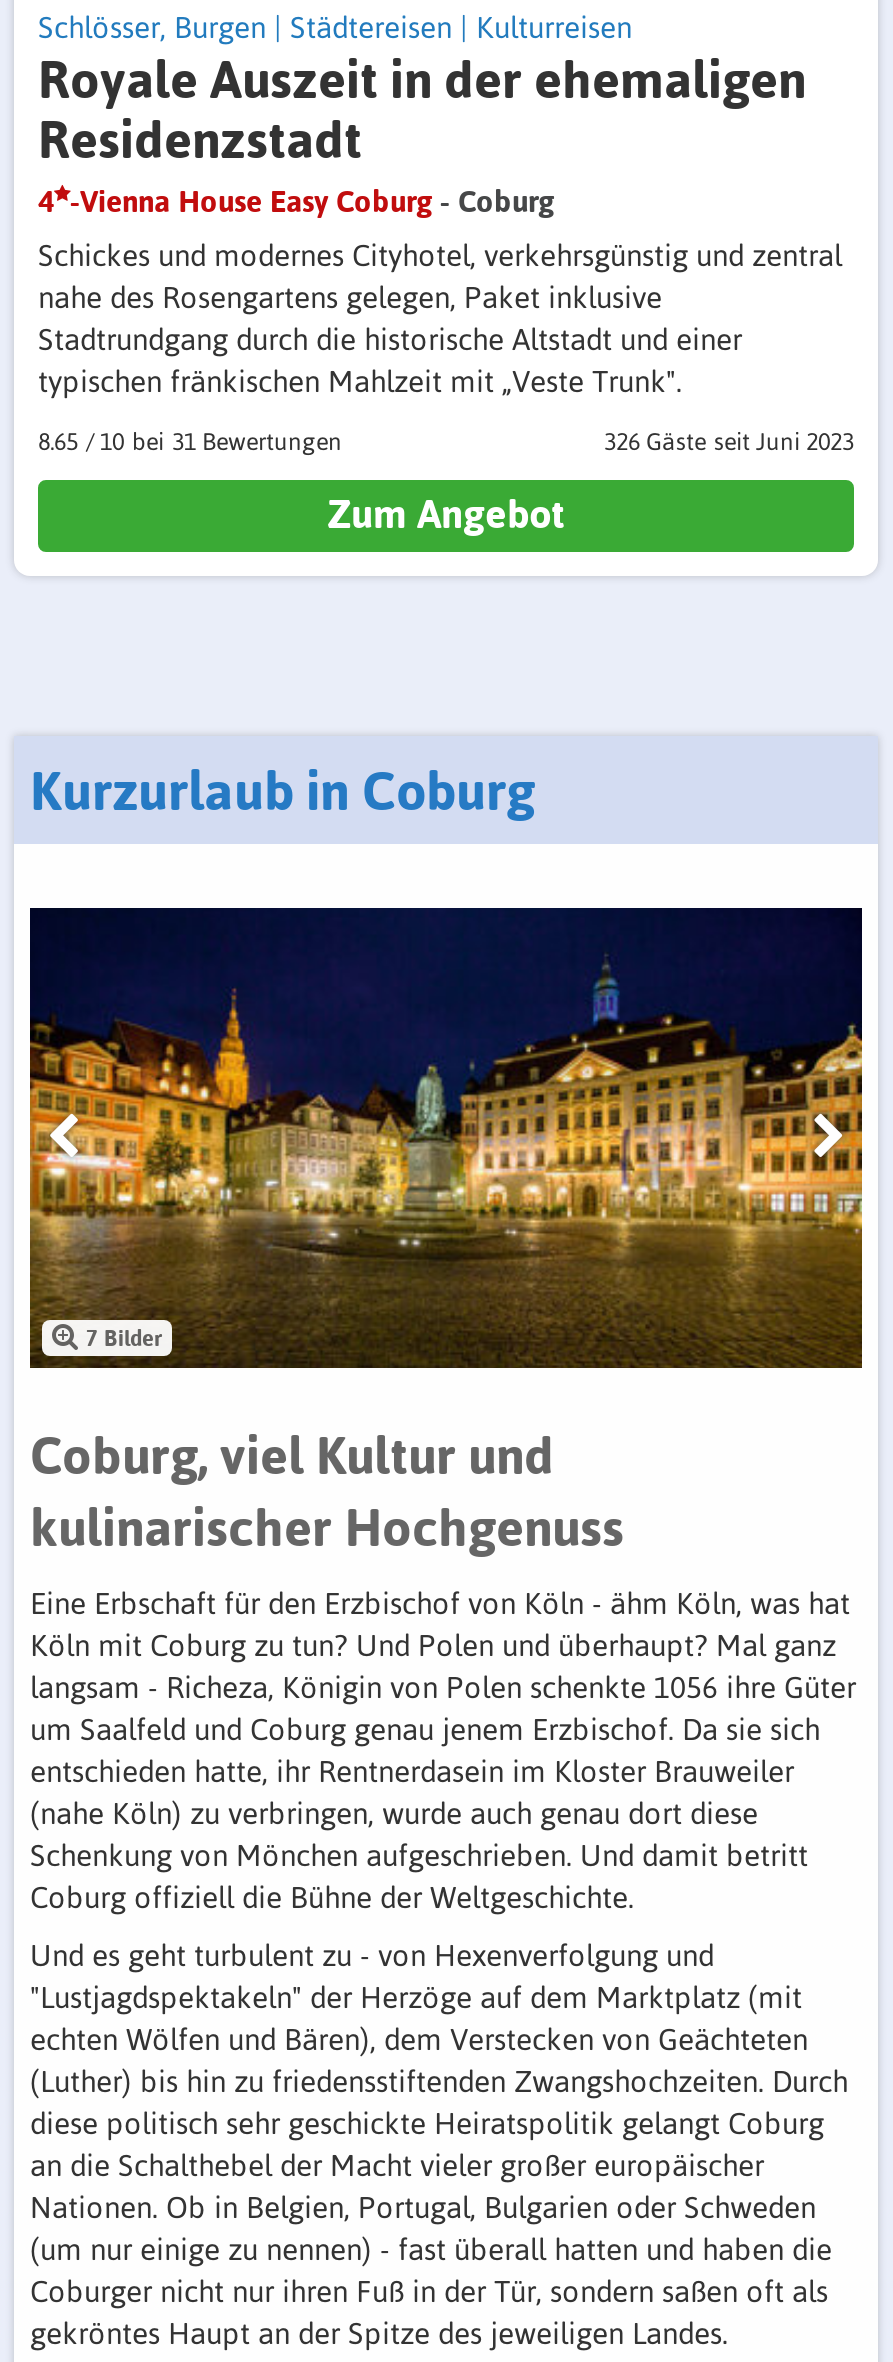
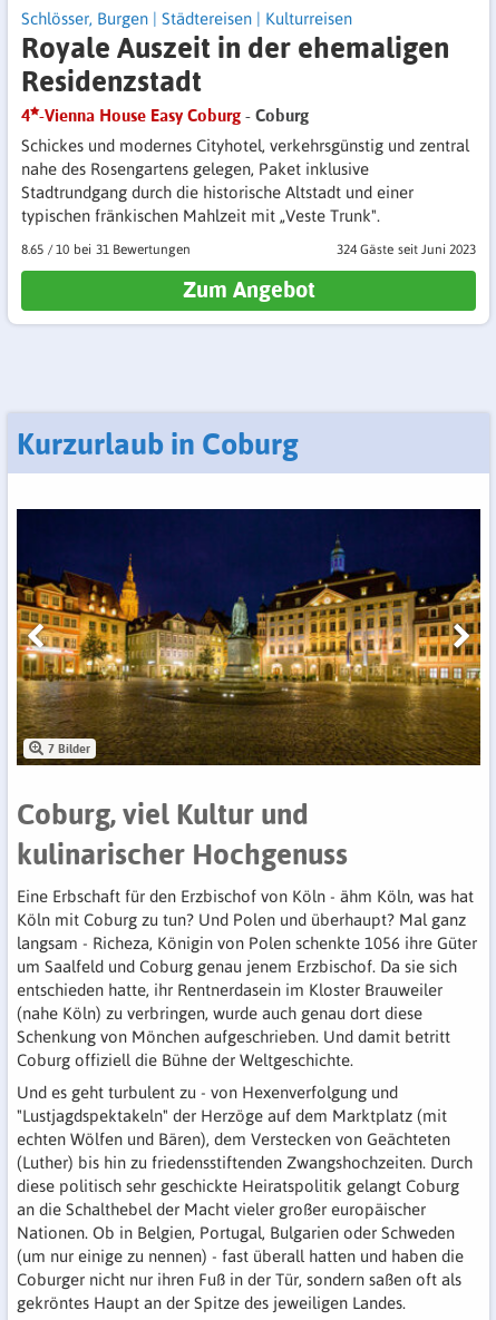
[604,429,854,457] 326 Gäste seit Juni 2023 -> [337,242,476,258] 324 Gäste seit Juni 2023

